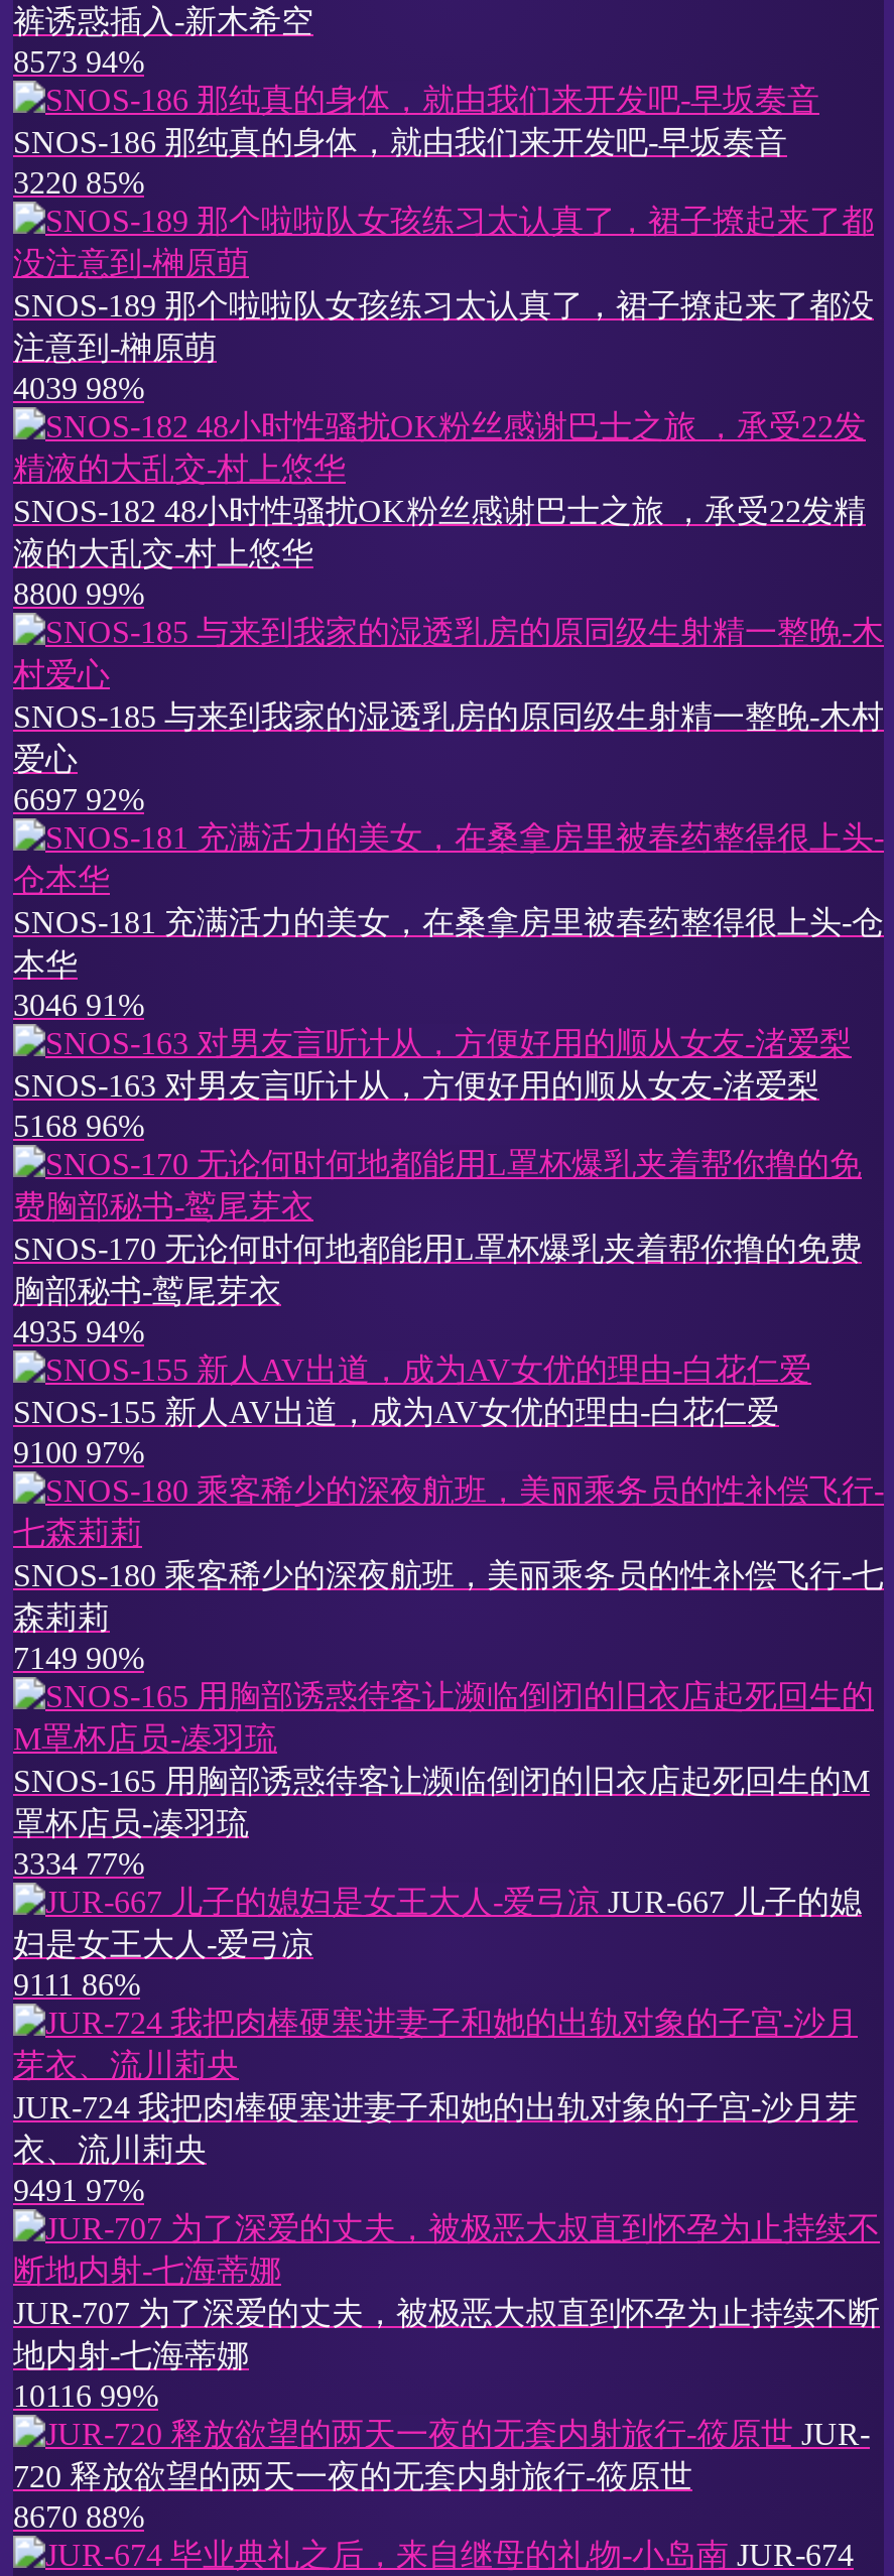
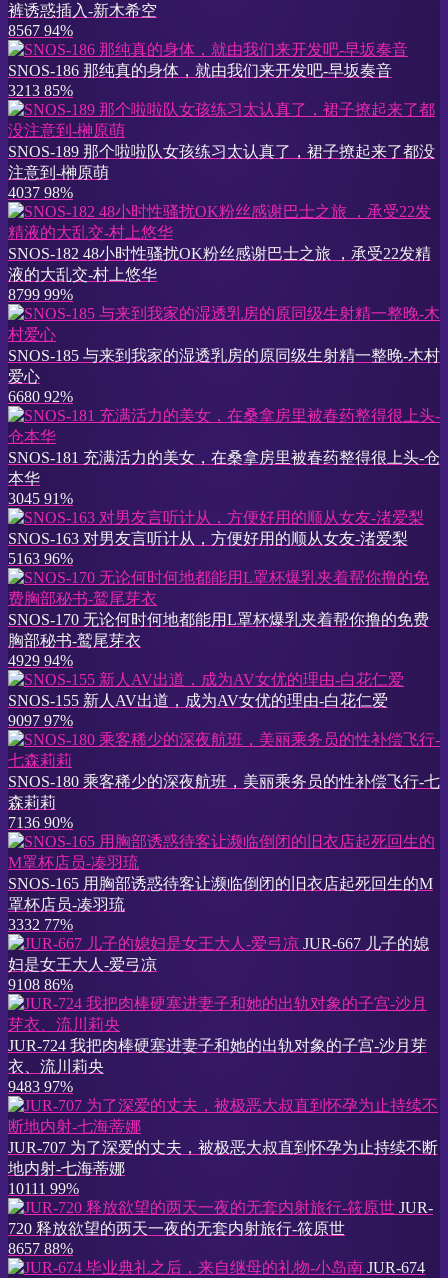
[13,44,144,78] 8573 94% -> [8,22,73,39] 8567 94%
[13,165,144,199] 3220 85% -> [8,82,73,99] 3213 85%
[13,370,144,405] 4039 98% -> [8,184,73,201] 4037 98%
[13,576,144,610] 8800 99% -> [8,286,73,303] 8799 99%
[13,781,144,816] 6697 92% -> [8,388,73,405] 6680 92%
[13,987,144,1021] 3046 91% -> [8,490,73,507] 3045 91%
[13,1108,144,1142] 5168 96% -> [8,550,73,567] 5163 96%
[13,1314,144,1348] 4935 94% -> [8,652,73,669] 4929 94%
[13,1435,144,1469] 9100 97% -> [8,712,73,729] 9097 97%
[13,1640,144,1674] 7149 90% -> [8,814,73,831] 7136 90%
[13,1846,144,1880] 3334 77% -> [8,916,73,933] 3332 77%
[13,1967,140,2001] 9111 86% -> [8,976,73,993] 9108 86%
[13,2172,144,2207] 9491 97% -> [8,1078,73,1095] 9483 97%
[13,2378,158,2412] 10116 99% -> [8,1180,79,1197] 10111 99%
[13,2499,144,2533] 8670 88% -> [8,1240,73,1257] 8657 88%

